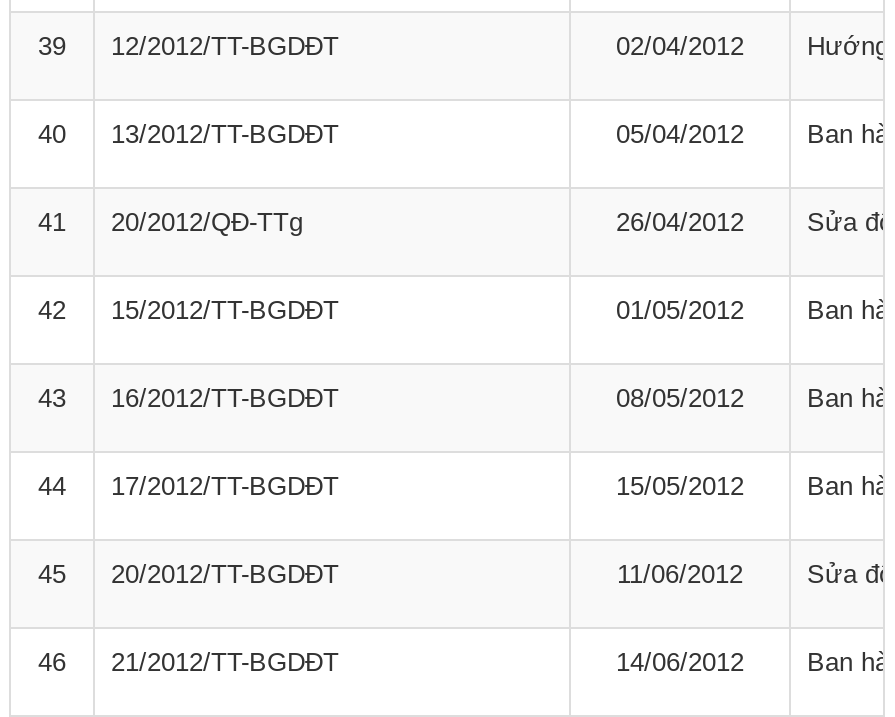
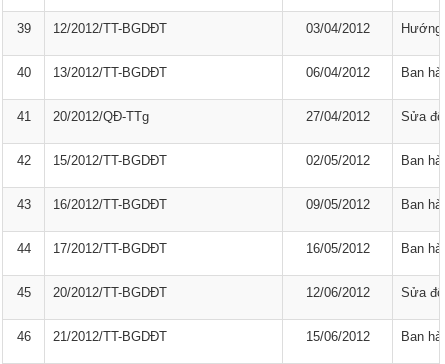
[616,31,744,61] 02/04/2012 -> [305,21,369,36] 03/04/2012
[616,119,744,149] 05/04/2012 -> [305,65,369,80] 06/04/2012
[616,207,744,237] 26/04/2012 -> [305,109,369,124] 27/04/2012
[616,295,744,325] 01/05/2012 -> [305,153,369,168] 02/05/2012
[616,383,744,413] 08/05/2012 -> [305,197,369,212] 09/05/2012
[616,471,744,501] 15/05/2012 -> [305,241,369,256] 16/05/2012
[617,559,743,589] 11/06/2012 -> [305,285,369,300] 12/06/2012
[616,647,744,677] 14/06/2012 -> [305,329,369,344] 15/06/2012

